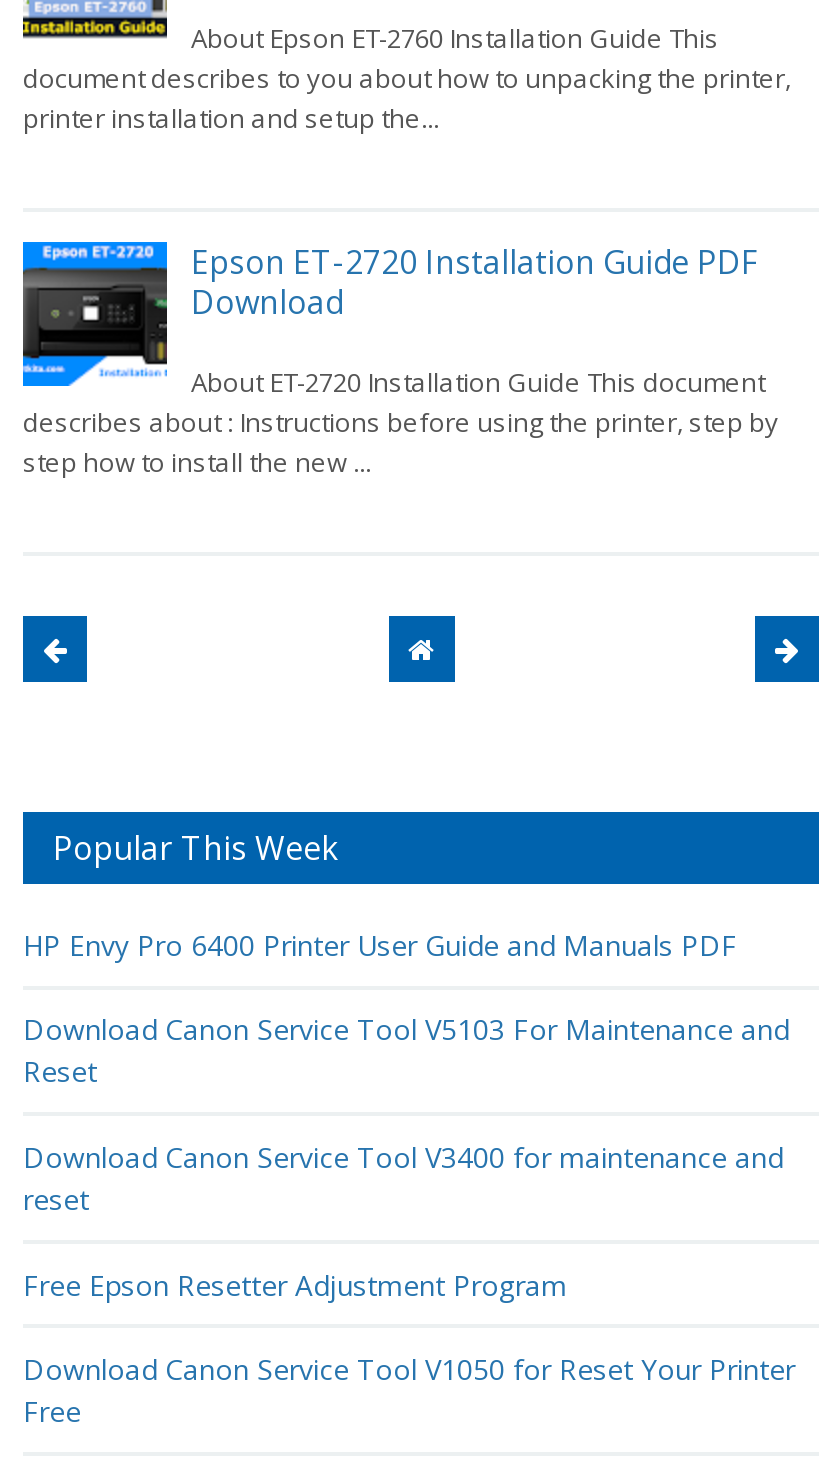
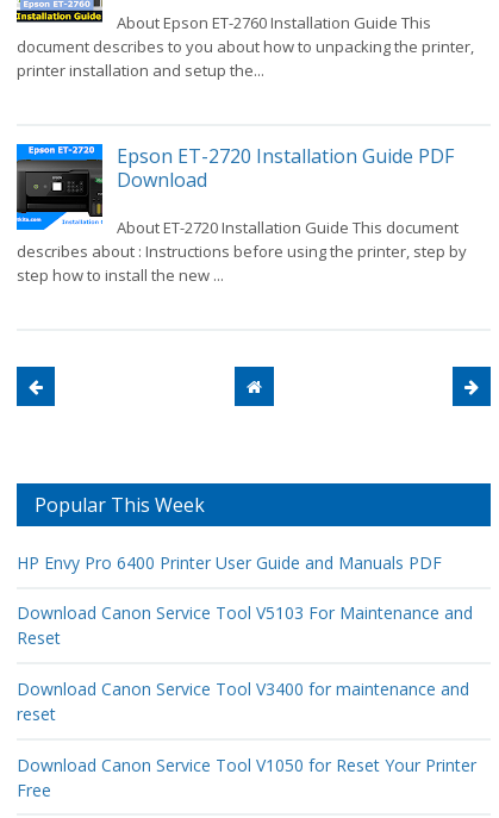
[23,1265,567,1303] Free Epson Resetter Adjustment Program -> none

